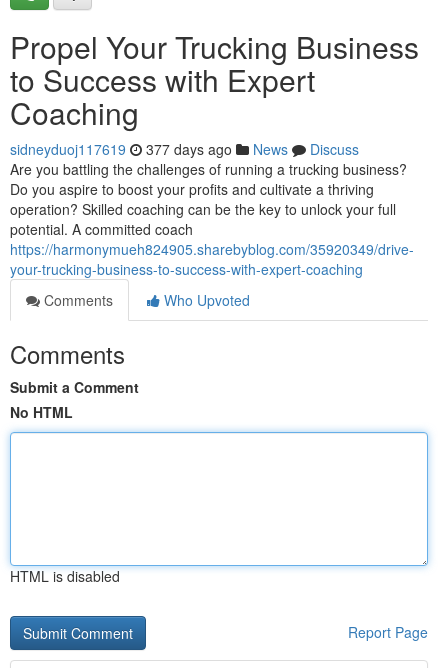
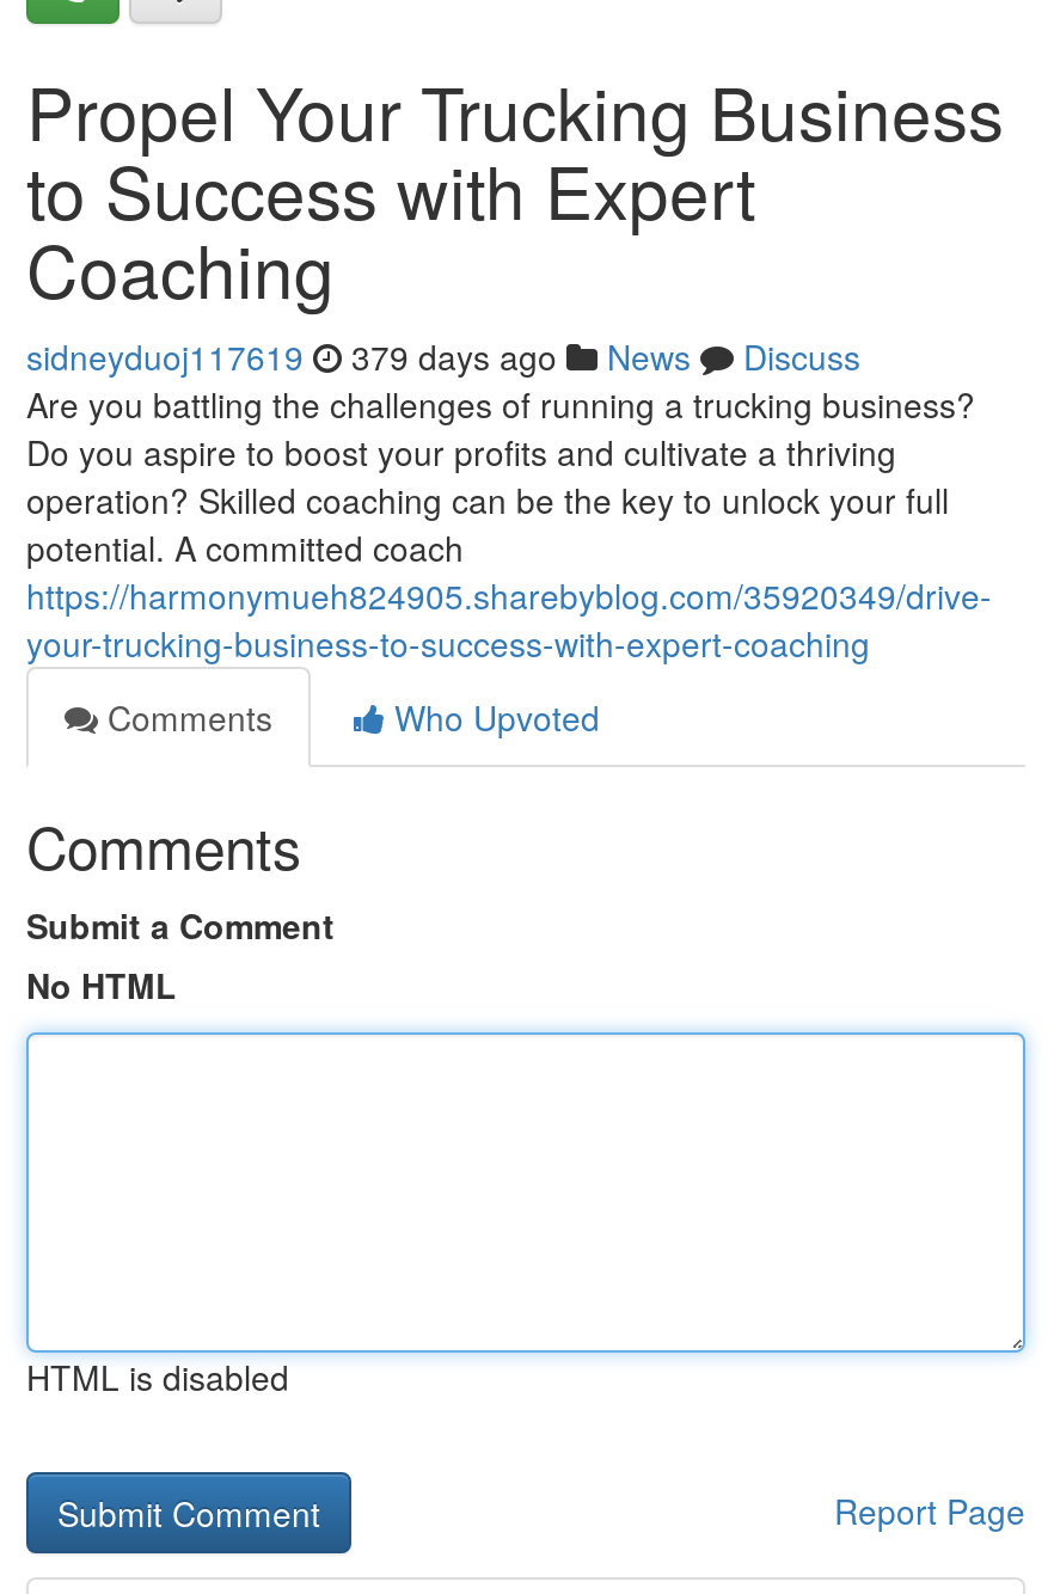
[10,139,359,159] sidneyduoj117619 377 days ago News Discuss -> [26,332,860,380] sidneyduoj117619 379 days ago News Discuss

